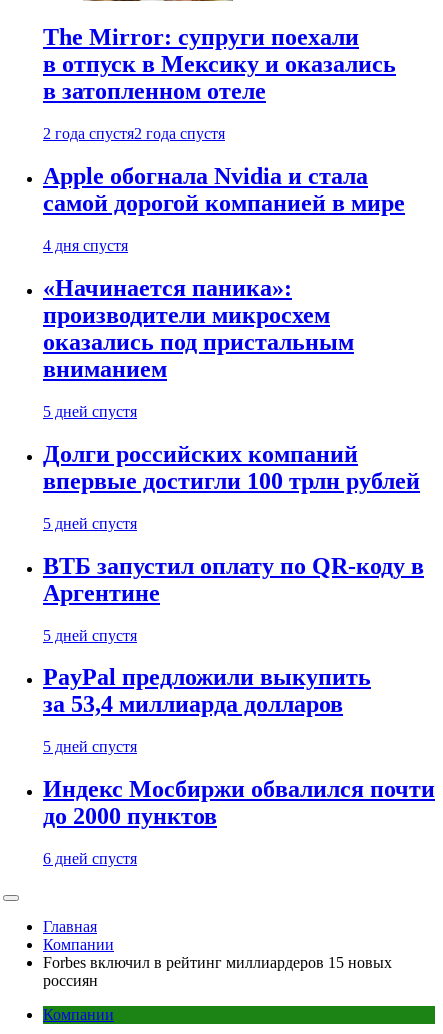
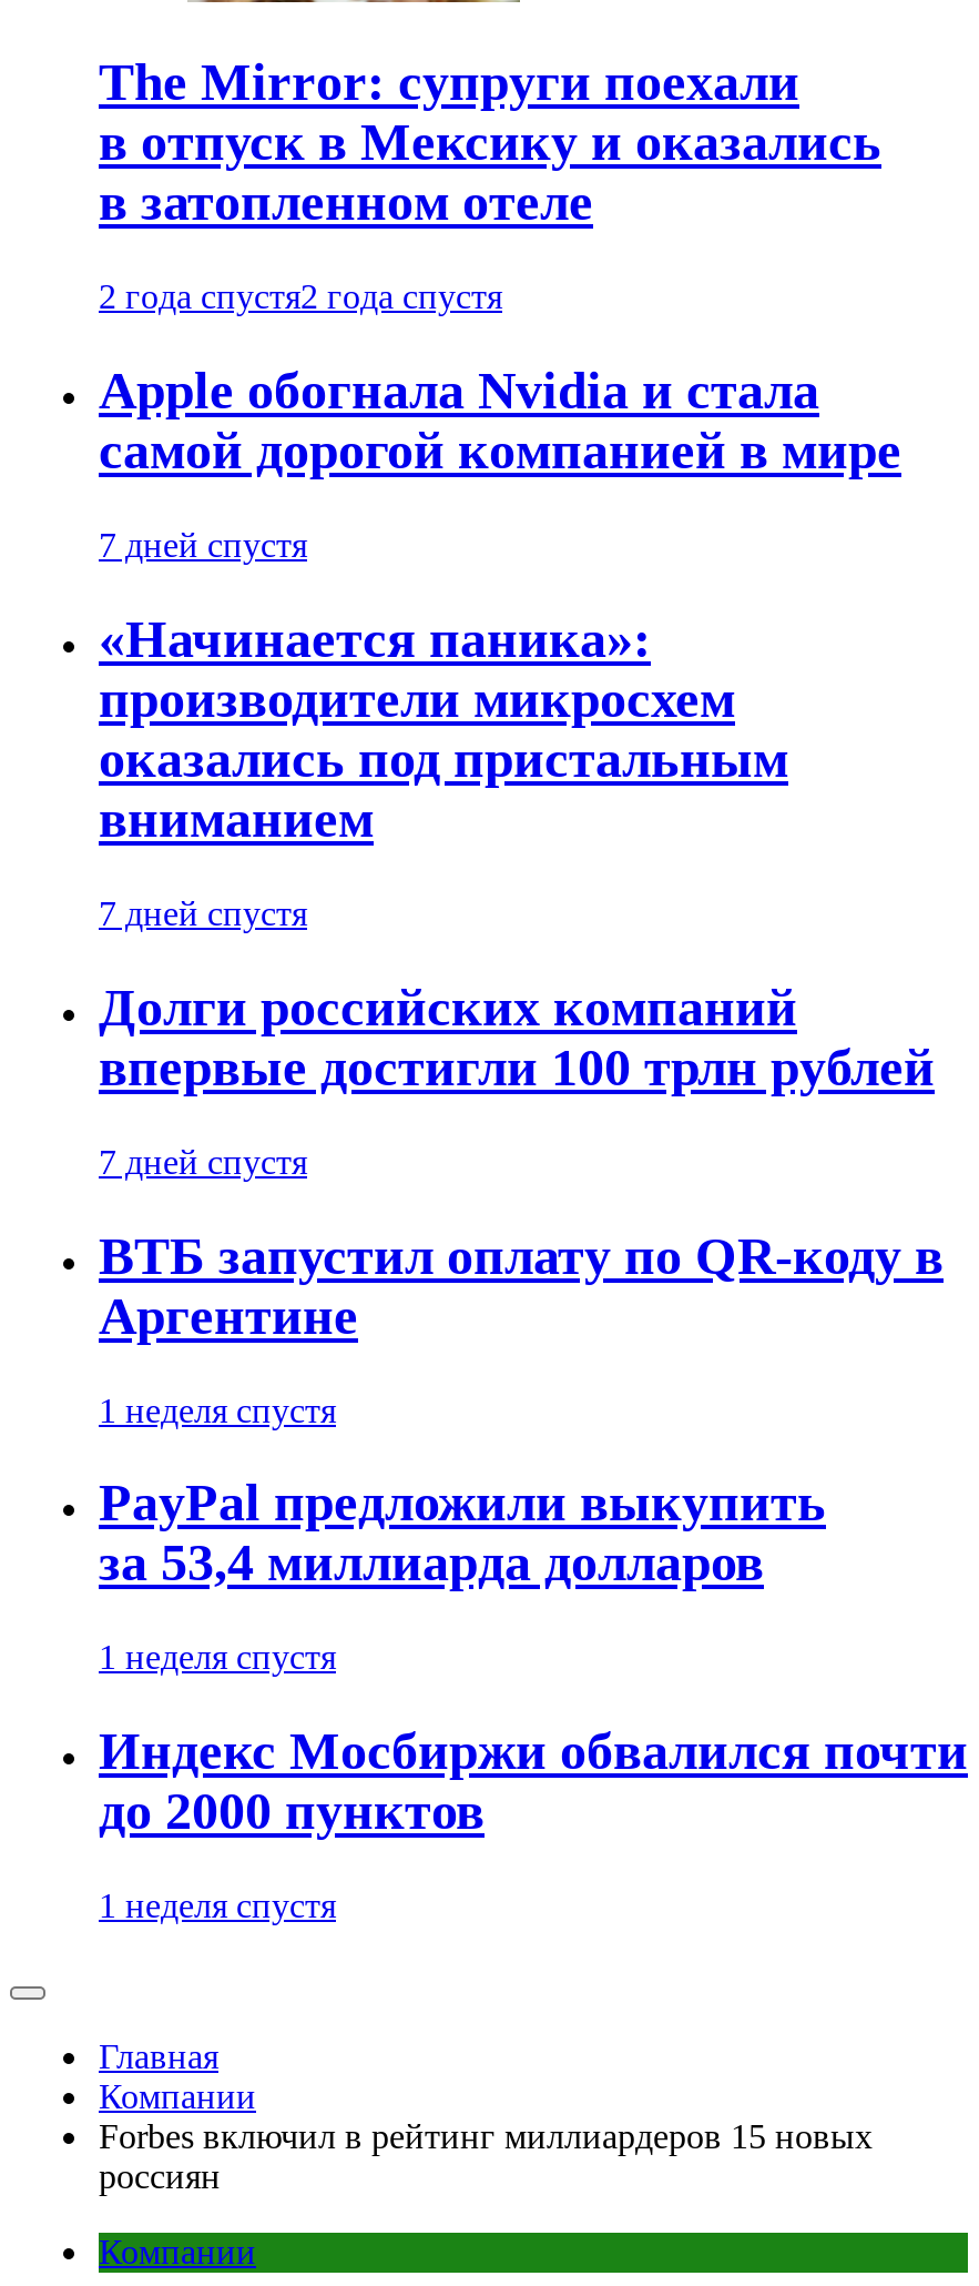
[43,237,128,254] 4 дня спустя -> [99,526,307,564] 7 дней спустя
[43,403,137,420] 5 дней спустя -> [99,894,307,932] 7 дней спустя
[43,515,137,532] 5 дней спустя -> [99,1143,307,1180] 7 дней спустя
[43,627,137,644] 5 дней спустя -> [99,1391,336,1428] 1 неделя спустя
[43,738,137,755] 5 дней спустя -> [99,1639,336,1677] 1 неделя спустя
[43,850,137,867] 6 дней спустя -> [99,1887,336,1925] 1 неделя спустя

